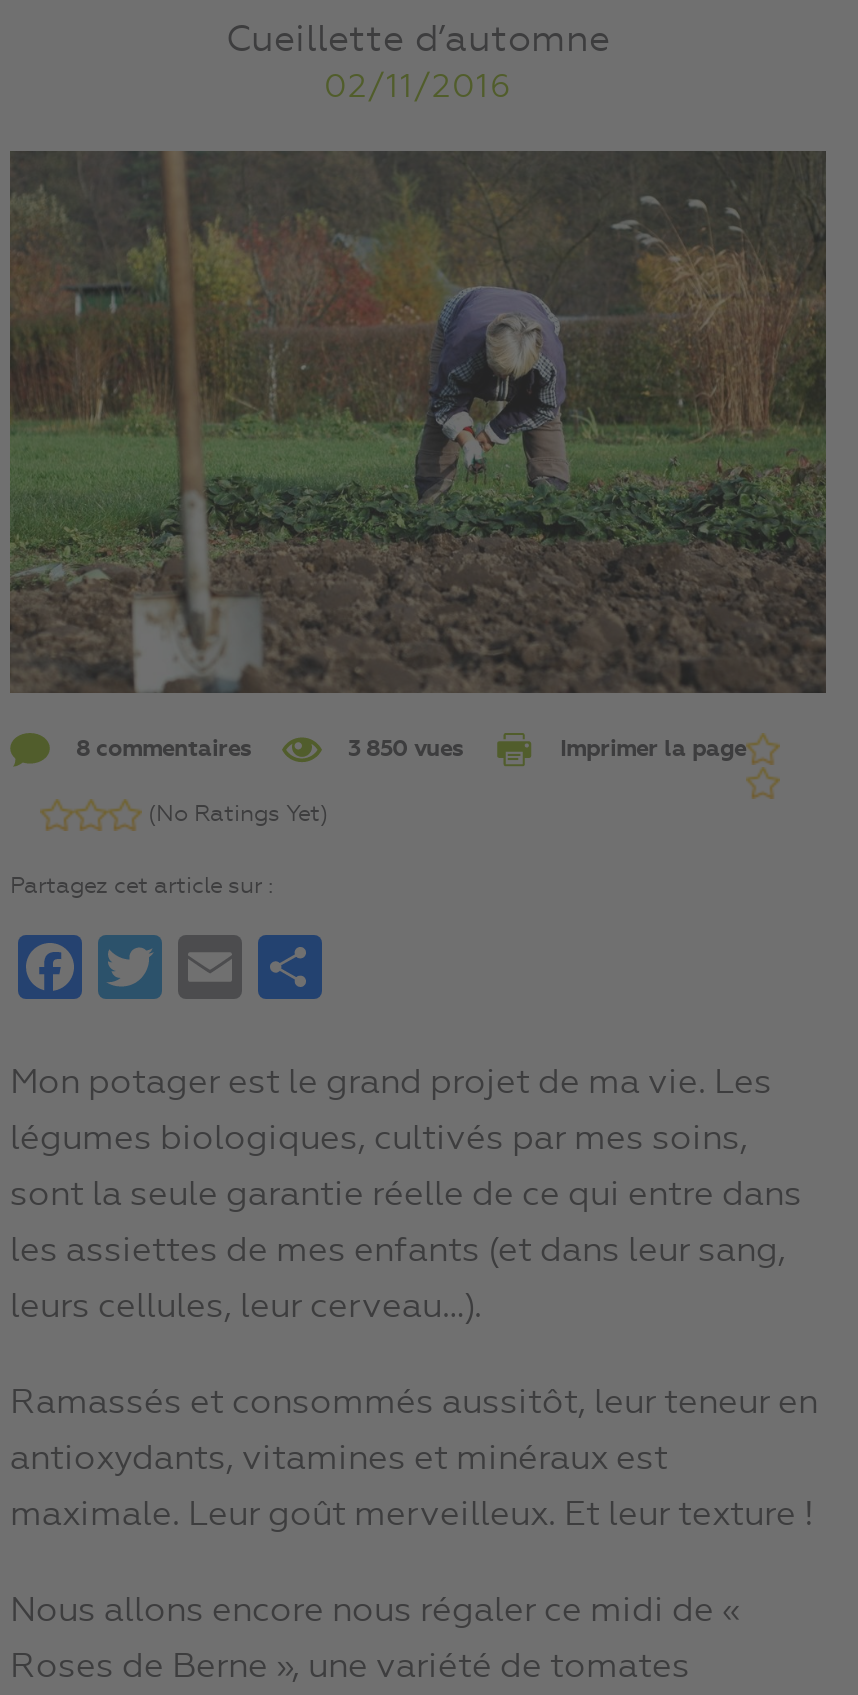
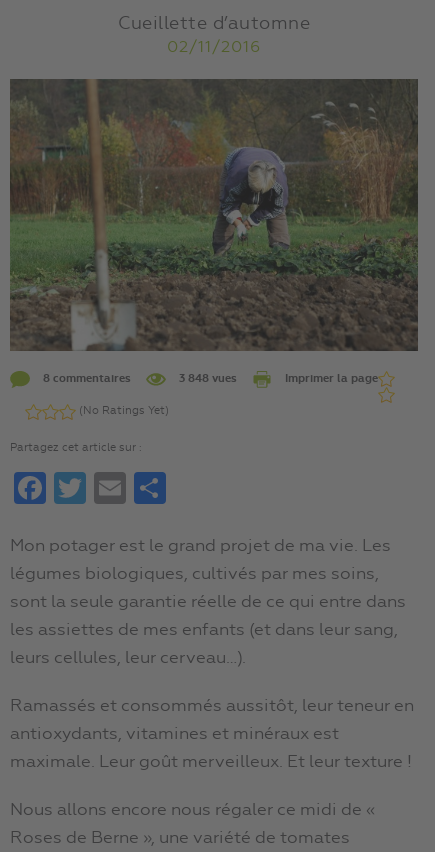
[342,738,464,762] 3 850 vues -> [176,373,237,385] 3 848 vues

